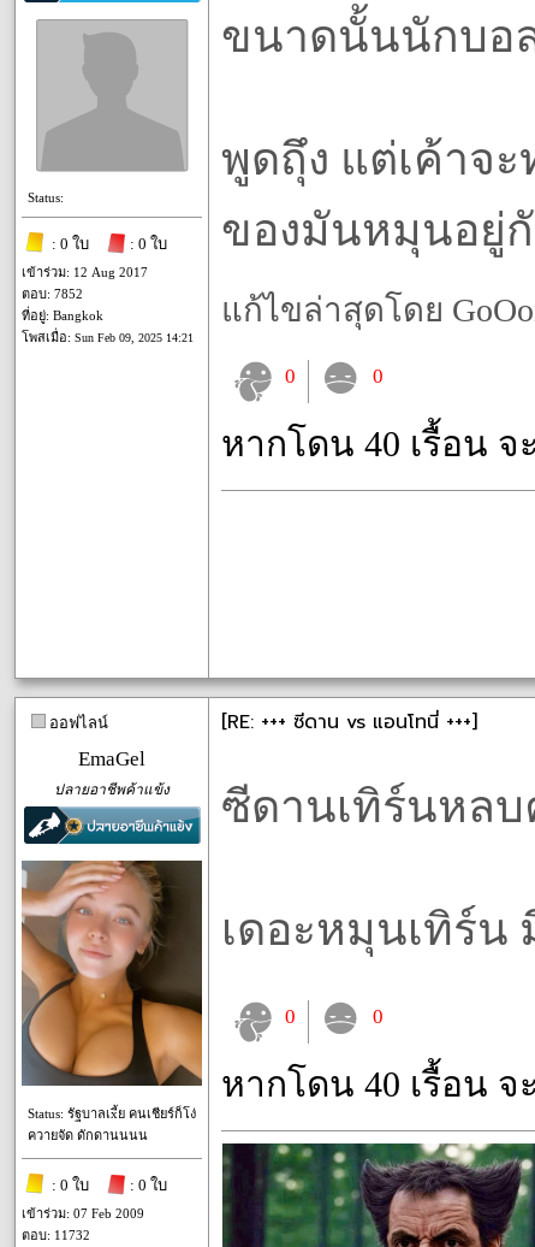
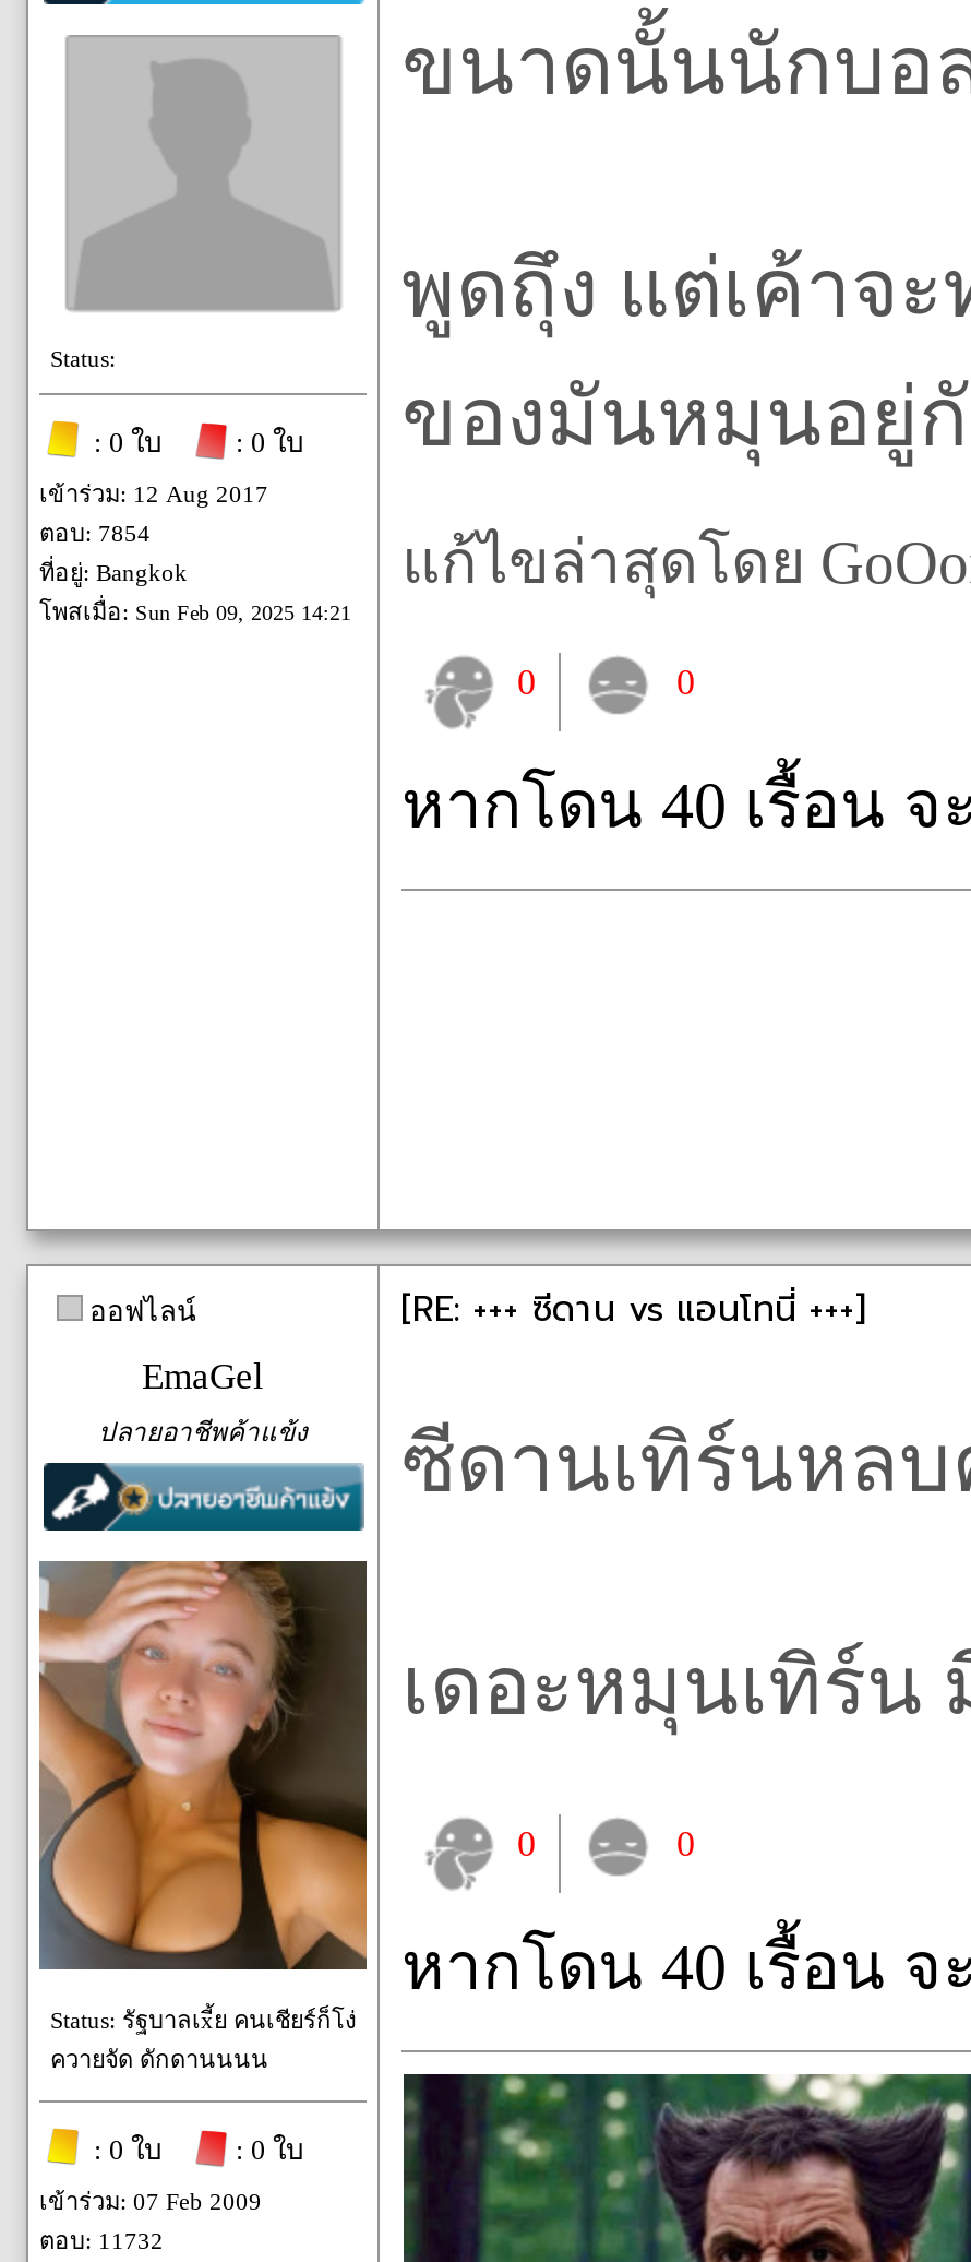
[22,286,83,301] ตอบ: 7852 -> [39,520,151,546] ตอบ: 7854

